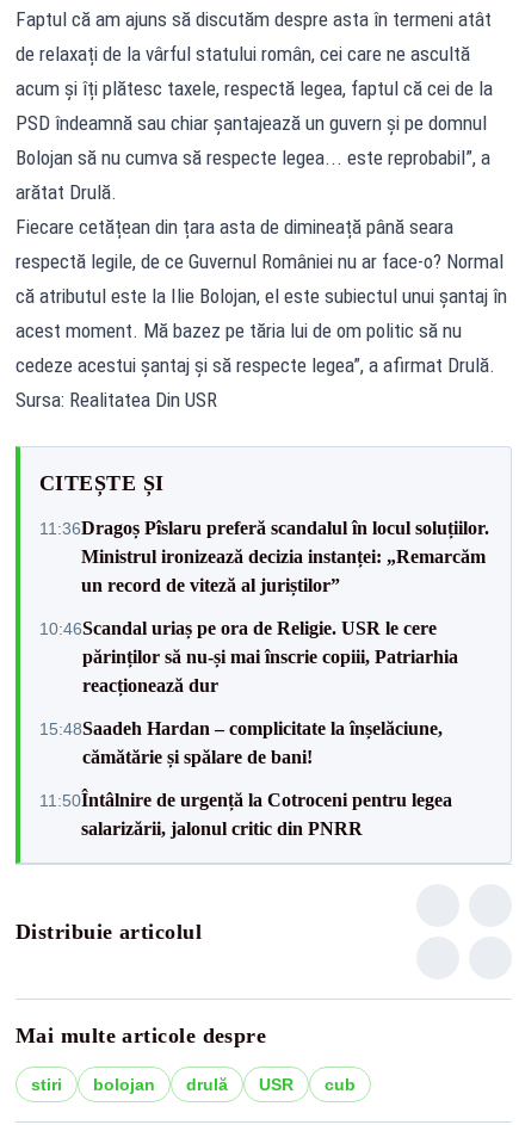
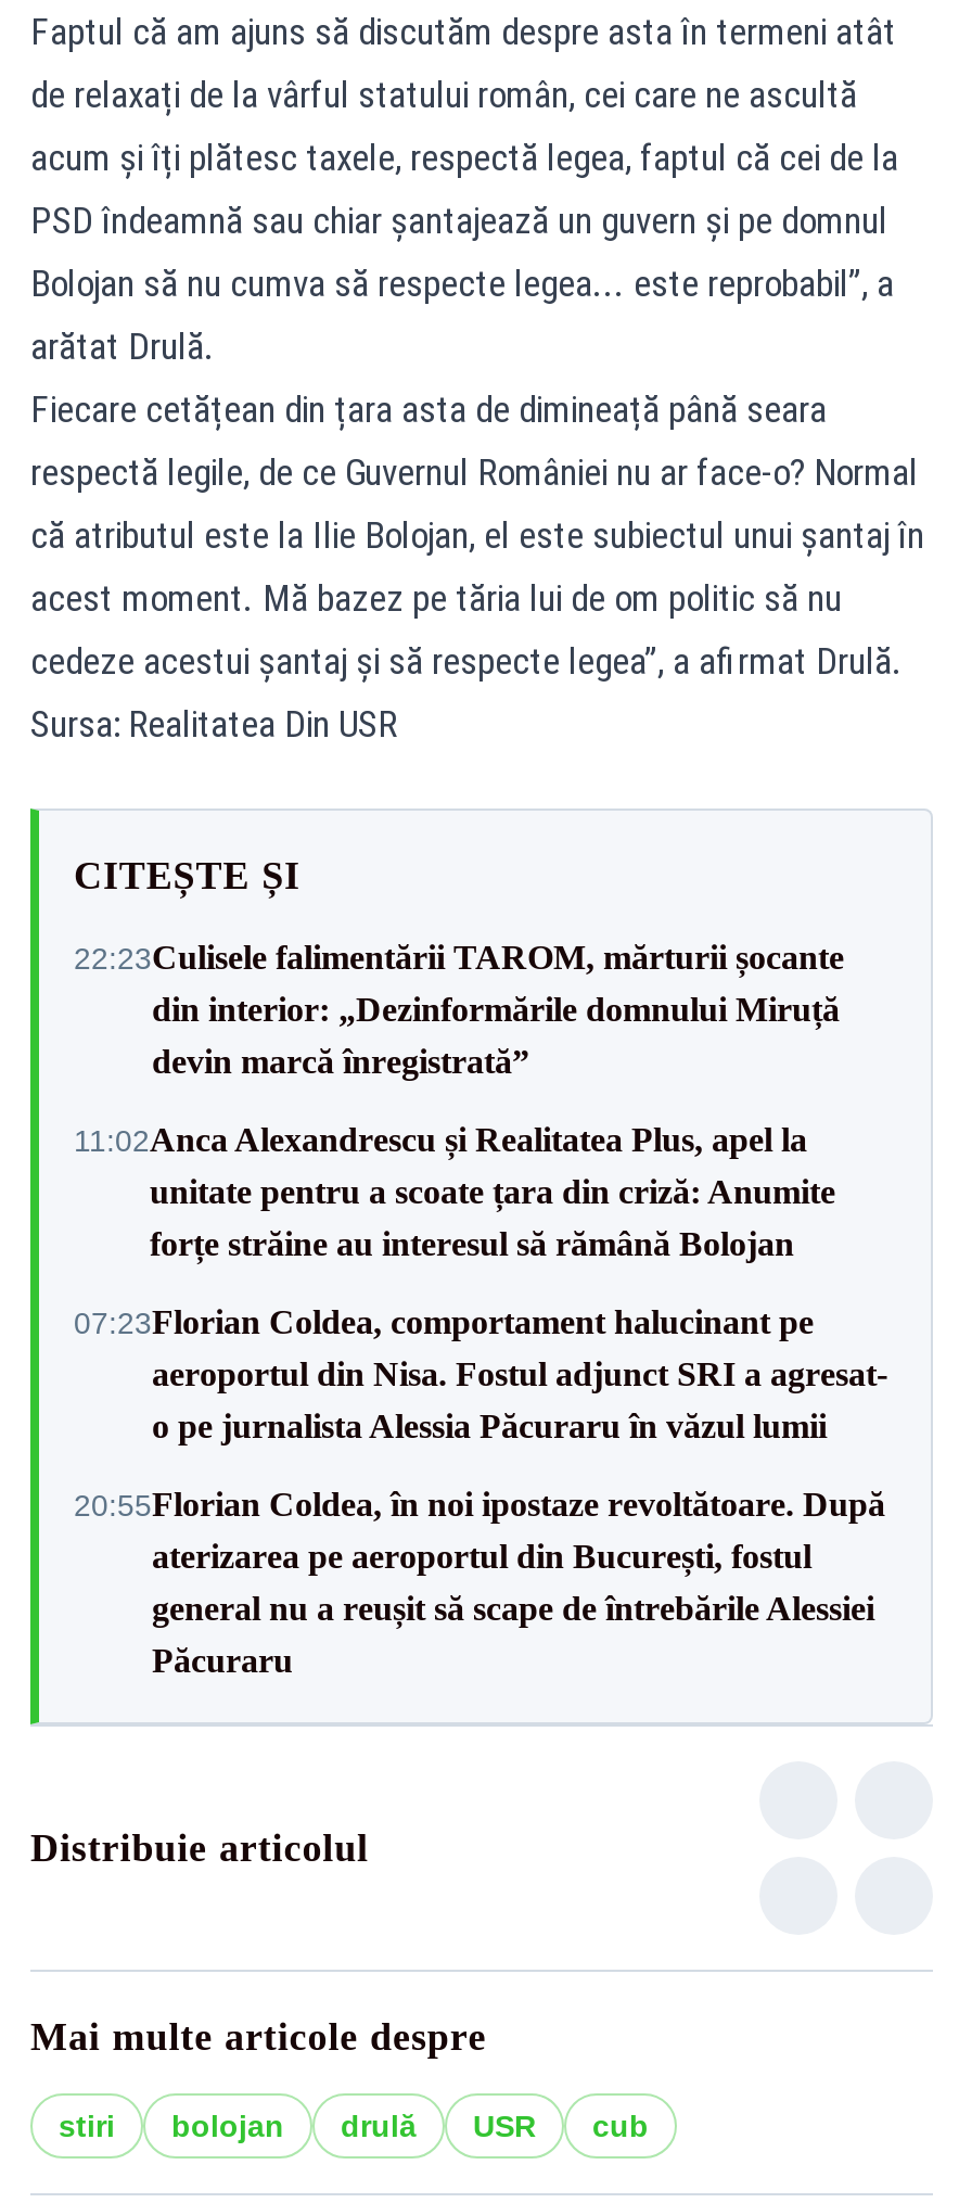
[39,517,489,595] 11:36Dragoș Pîslaru preferă scandalul în locul soluțiilor. | Ministrul ironizează decizia instanței: „Remarcăm | un record de viteză al juriștilor” -> [74,939,844,1080] 22:23Culisele falimentării TAROM, mărturii șocante | din interior: „Dezinformările domnului Miruță | devin marcă înregistrată”
[39,617,458,695] 10:46Scandal uriaș pe ora de Religie. USR le cere | părinților să nu-și mai înscrie copiii, Patriarhia | reacționează dur -> [74,1121,835,1262] 11:02Anca Alexandrescu și Realitatea Plus, apel la | unitate pentru a scoate țara din criză: Anumite | forțe străine au interesul să rămână Bolojan
[39,718,443,767] 15:48Saadeh Hardan – complicitate la înșelăciune, | cămătărie și spălare de bani! -> [74,1303,887,1444] 07:23Florian Coldea, comportament halucinant pe | aeroportul din Nisa. Fostul adjunct SRI a agresat- | o pe jurnalista Alessia Păcuraru în văzul lumii
[39,789,452,838] 11:50Întâlnire de urgență la Cotroceni pentru legea | salarizării, jalonul critic din PNRR -> [74,1486,885,1679] 20:55Florian Coldea, în noi ipostaze revoltătoare. După | aterizarea pe aeroportul din București, fostul | general nu a reușit să scape de întrebările Alessiei | Păcuraru

